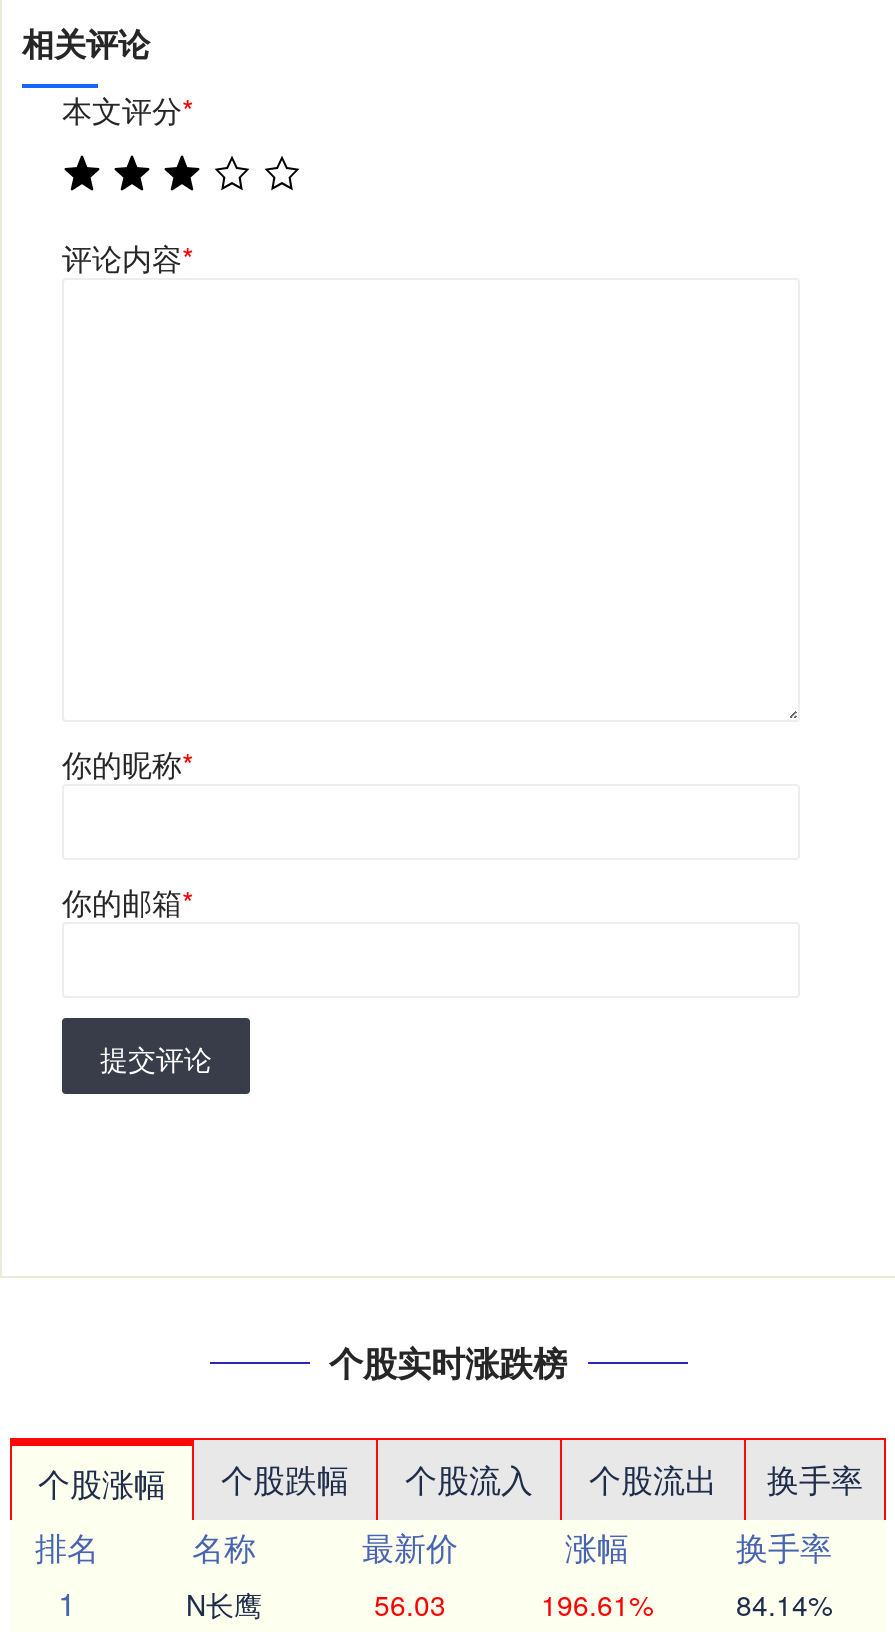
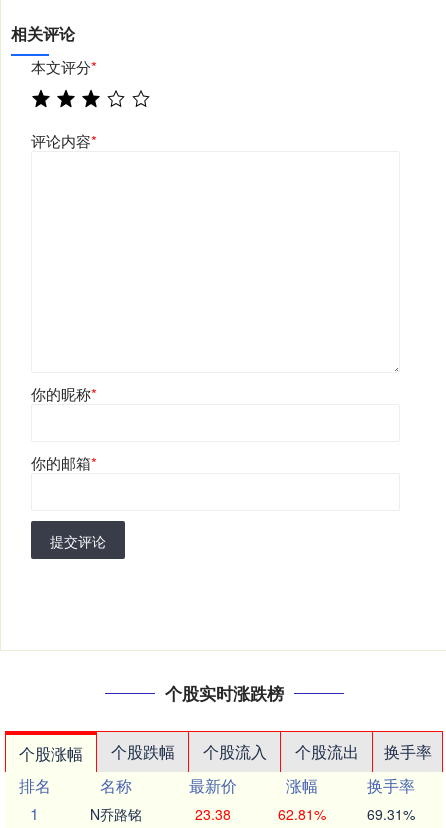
[186,1584,832,1624] N长鹰 | 56.03 | 196.61% | 84.14% -> [90,804,414,824] N乔路铭 | 23.38 | 62.81% | 69.31%

